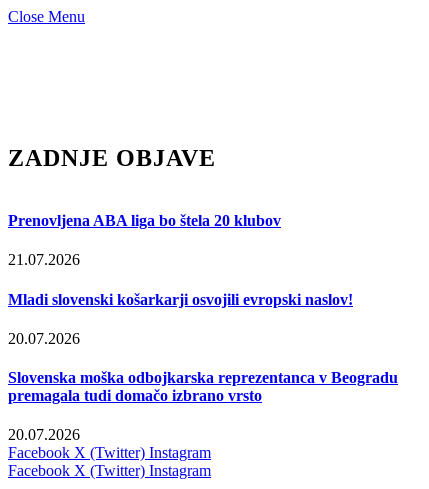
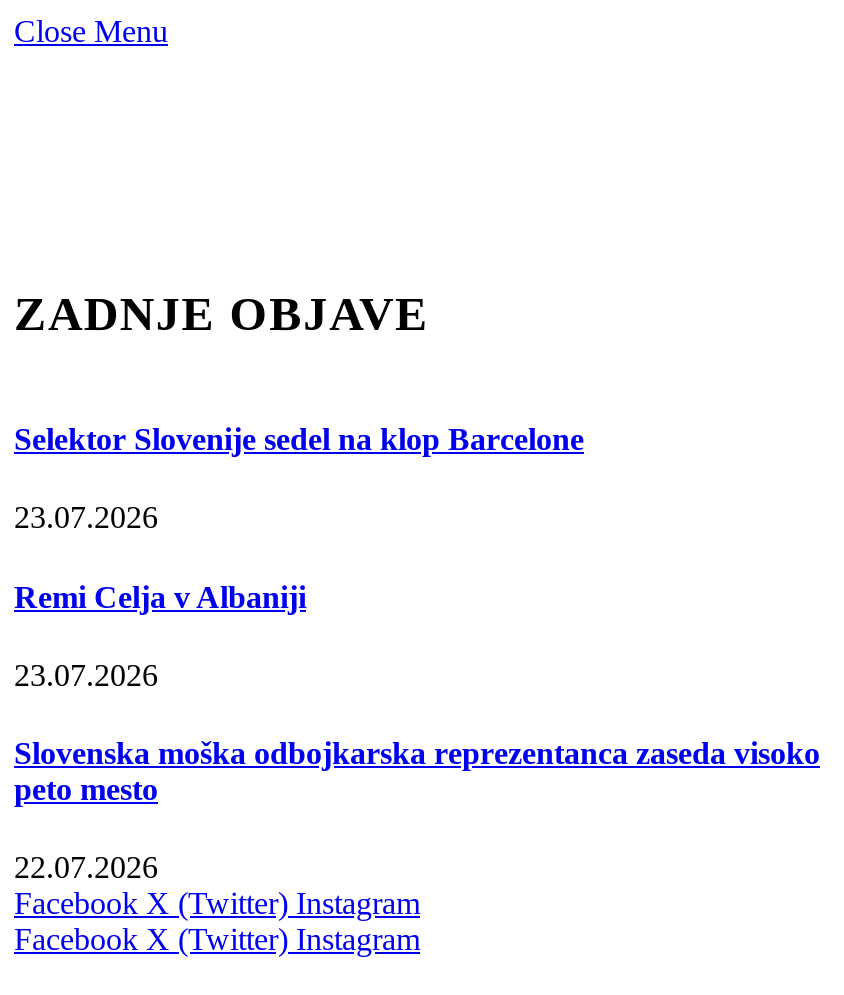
[8,212,281,229] Prenovljena ABA liga bo štela 20 klubov -> [14,422,584,456] Selektor Slovenije sedel na klop Barcelone
[8,251,80,268] 21.07.2026 -> [14,501,158,535] 23.07.2026
[8,291,353,308] Mladi slovenski košarkarji osvojili evropski naslov! -> [14,579,306,613] Remi Celja v Albaniji
[8,330,80,347] 20.07.2026 -> [14,658,158,692] 23.07.2026
[8,369,398,404] Slovenska moška odbojkarska reprezentanca v Beogradu | premagala tudi domačo izbrano vrsto -> [14,736,820,806] Slovenska moška odbojkarska reprezentanca zaseda visoko | peto mesto
[8,426,80,443] 20.07.2026 -> [14,851,158,885] 22.07.2026

